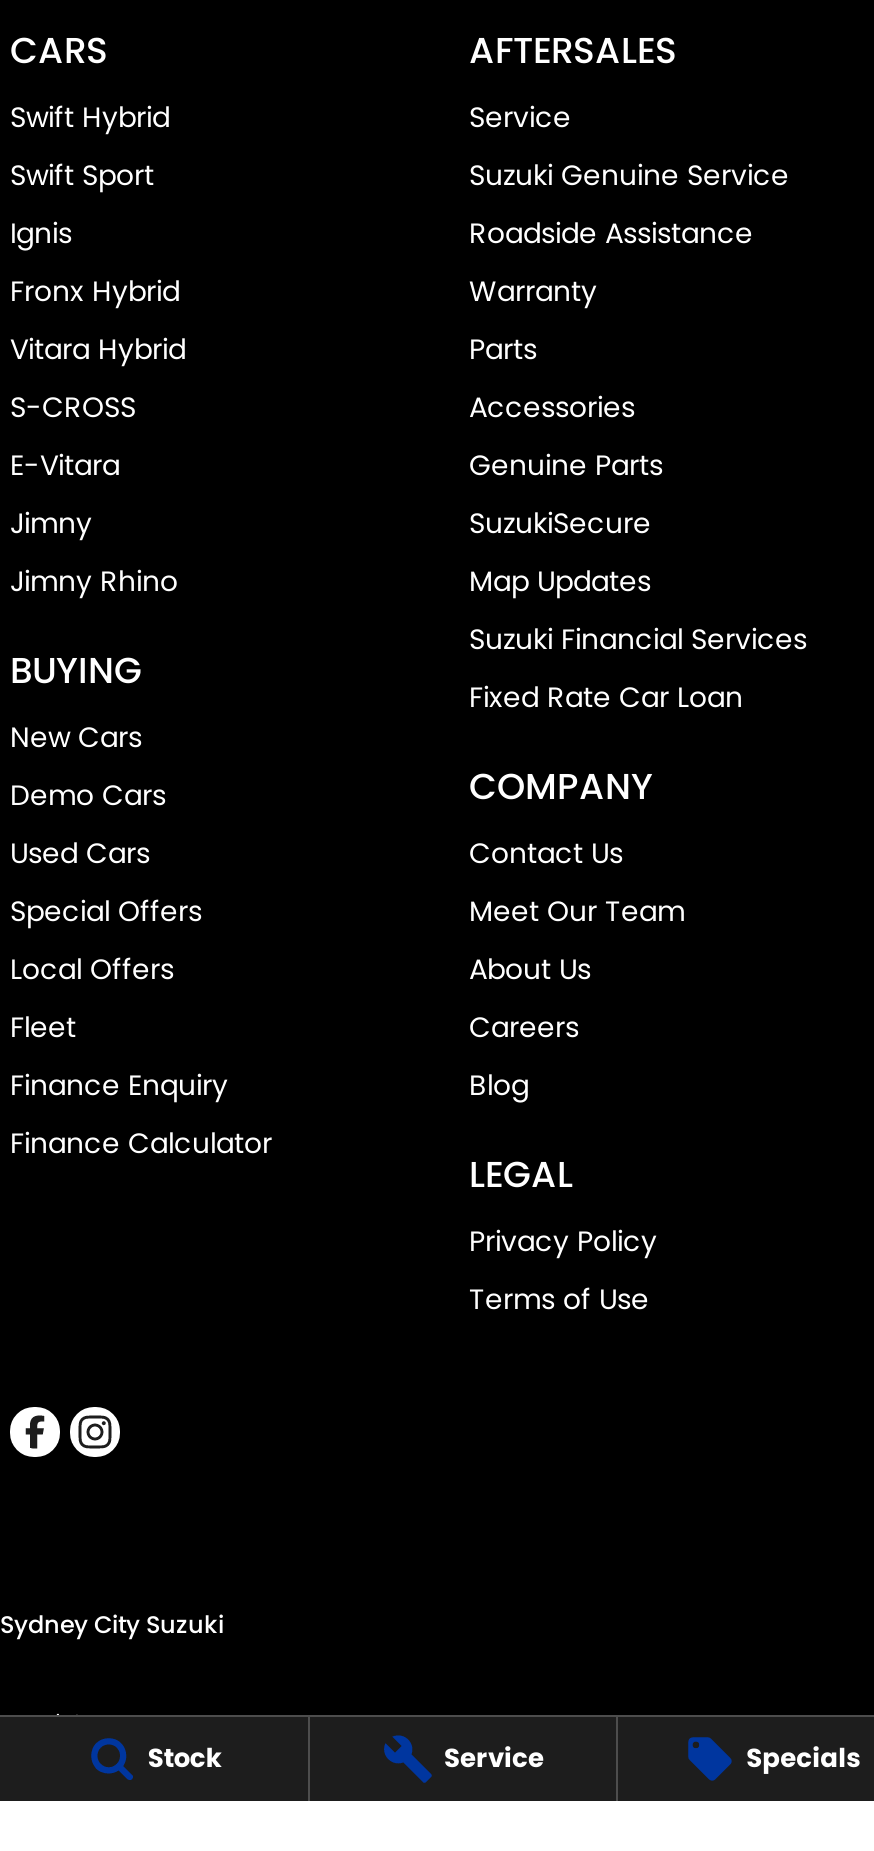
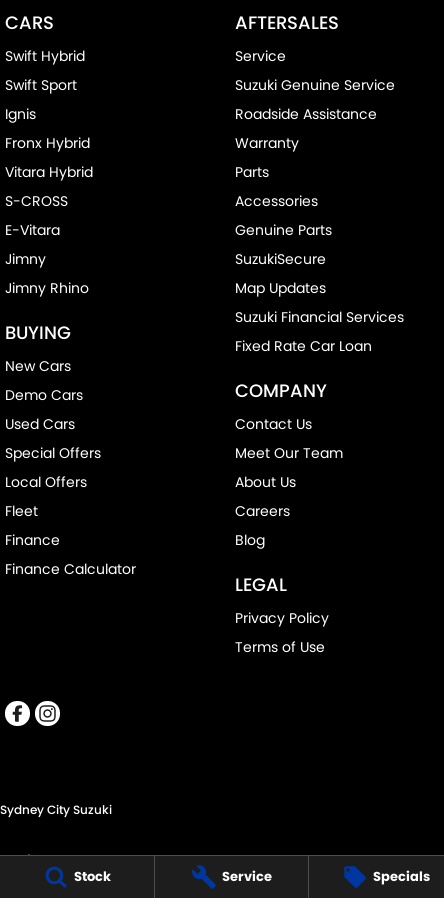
[10,1065,228,1105] Finance Enquiry -> [5,530,60,550] Finance

